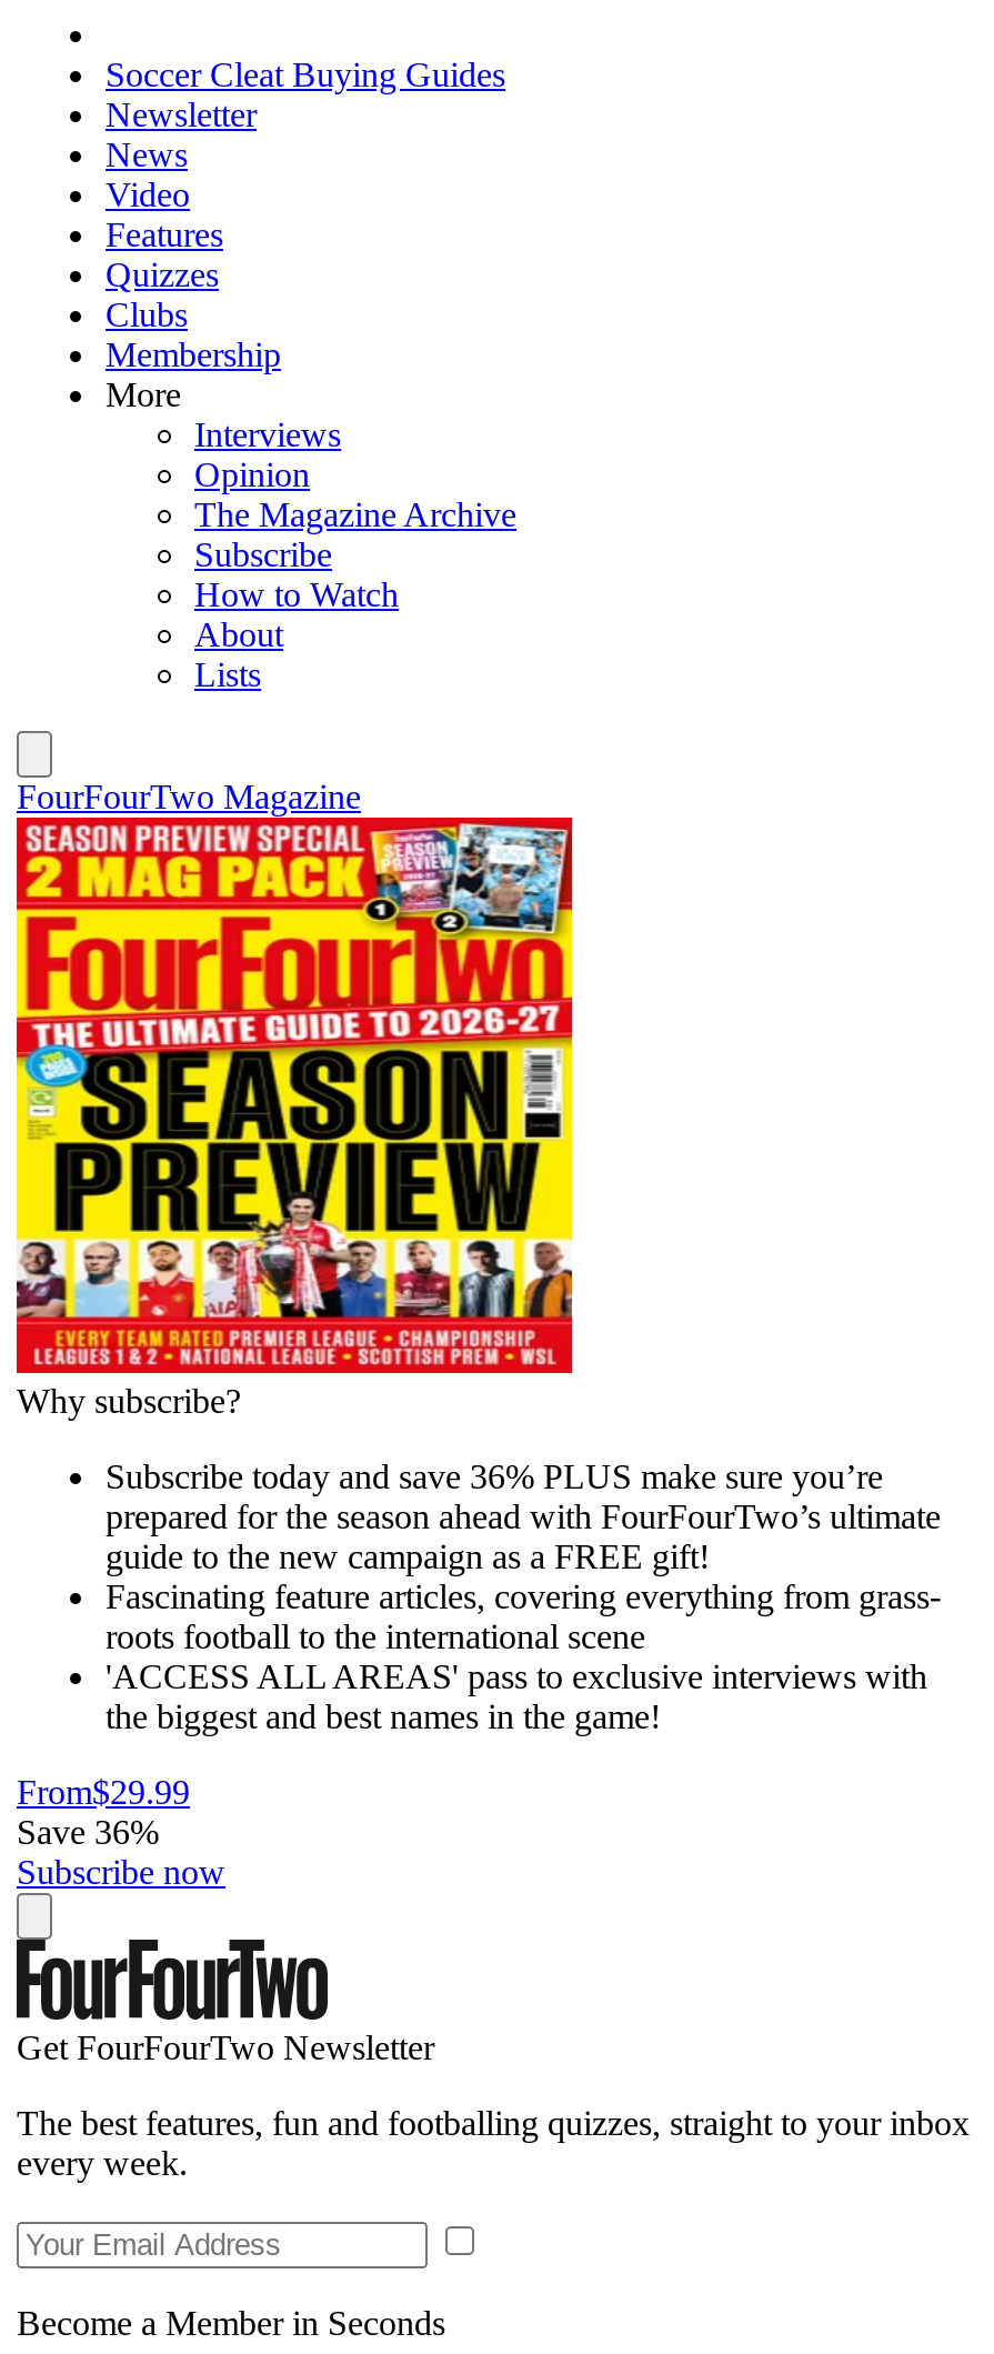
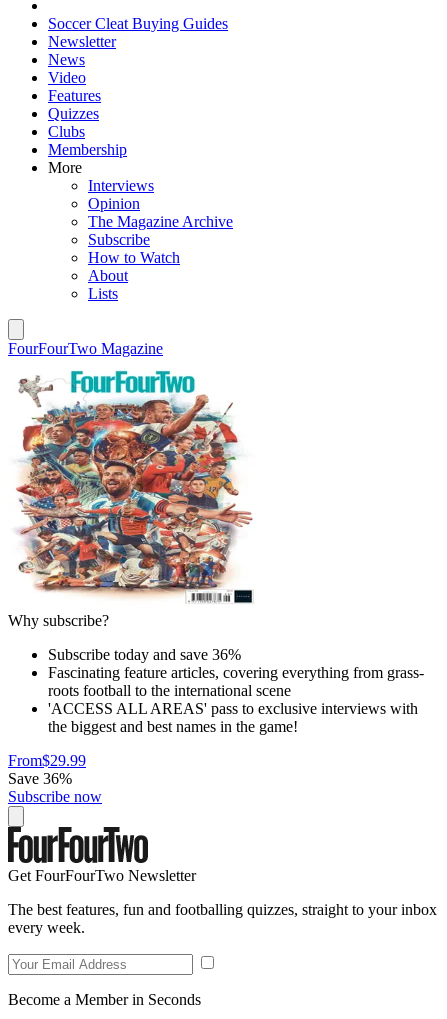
[14,815,941,1574] [image] | Subscribe today and save 36% PLUS make sure you’re | prepared for the season ahead with FourFourTwo’s ultimate | guide to the new campaign as a FREE gift! -> [8,358,258,662] [image] | Subscribe today and save 36%

